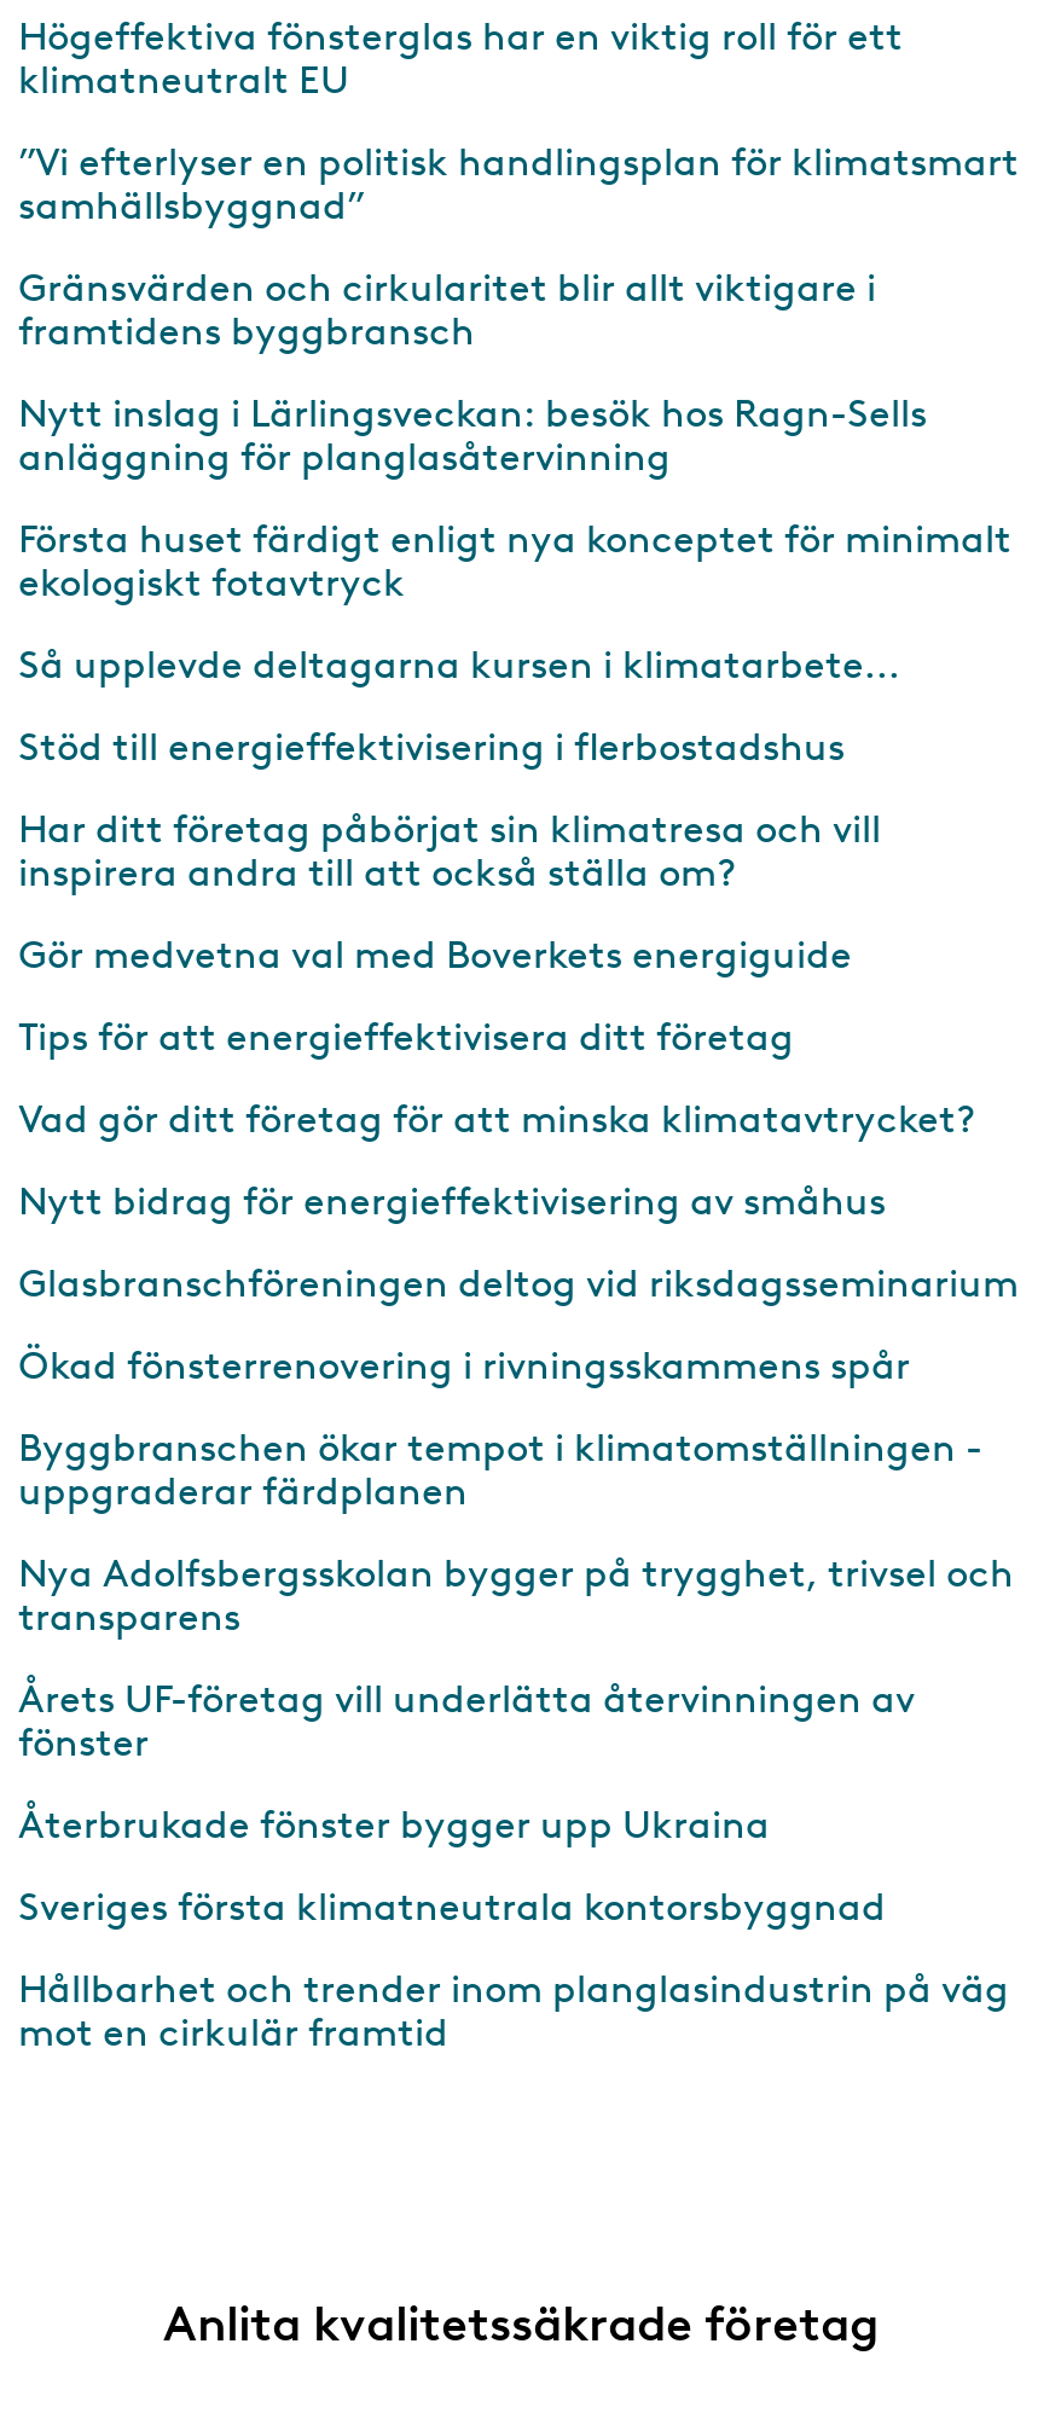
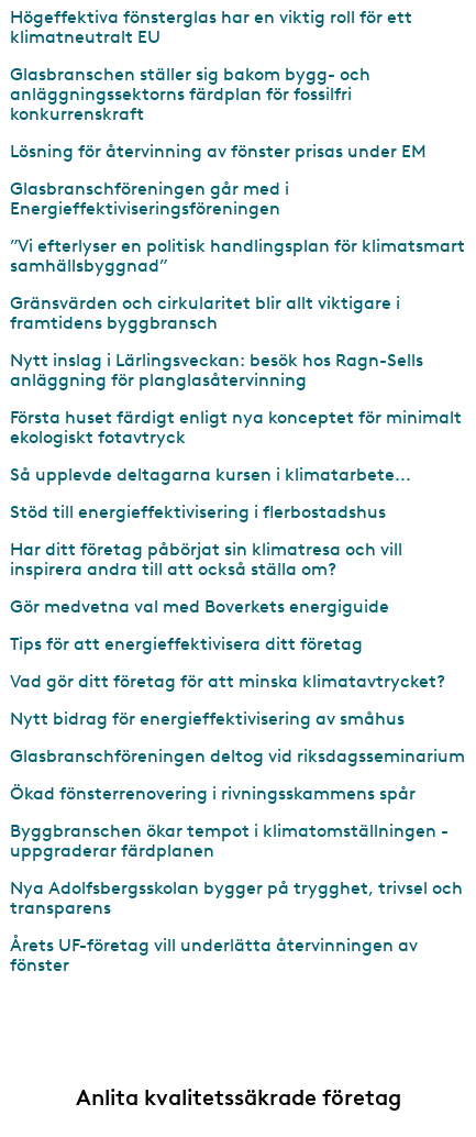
none -> [10,64,427,219] Glasbranschen ställer sig bakom bygg- och | anläggningssektorns färdplan för fossilfri | konkurrenskraft | Lösning för återvinning av fönster prisas under EM | Glasbranschföreningen går med i | Energieffektiviseringsföreningen
moved [18,139,1019,1766] -> [10,235,465,975]: ”Vi efterlyser en politisk handlingsplan för klimatsmart | samhällsbyggnad” | Gränsvärden och cirkularitet blir allt viktigare i | ... | Årets UF-företag vill underlätta återvinningen av | fönster
[18,1802,1009,2056] Återbrukade fönster bygger upp Ukraina | Sveriges första klimatneutrala kontorsbyggnad | Hållbarhet och trender inom planglasindustrin på väg | mot en cirkulär framtid -> none

